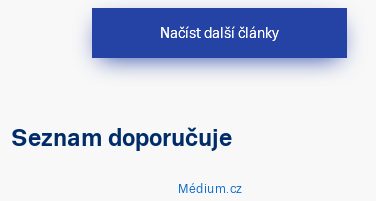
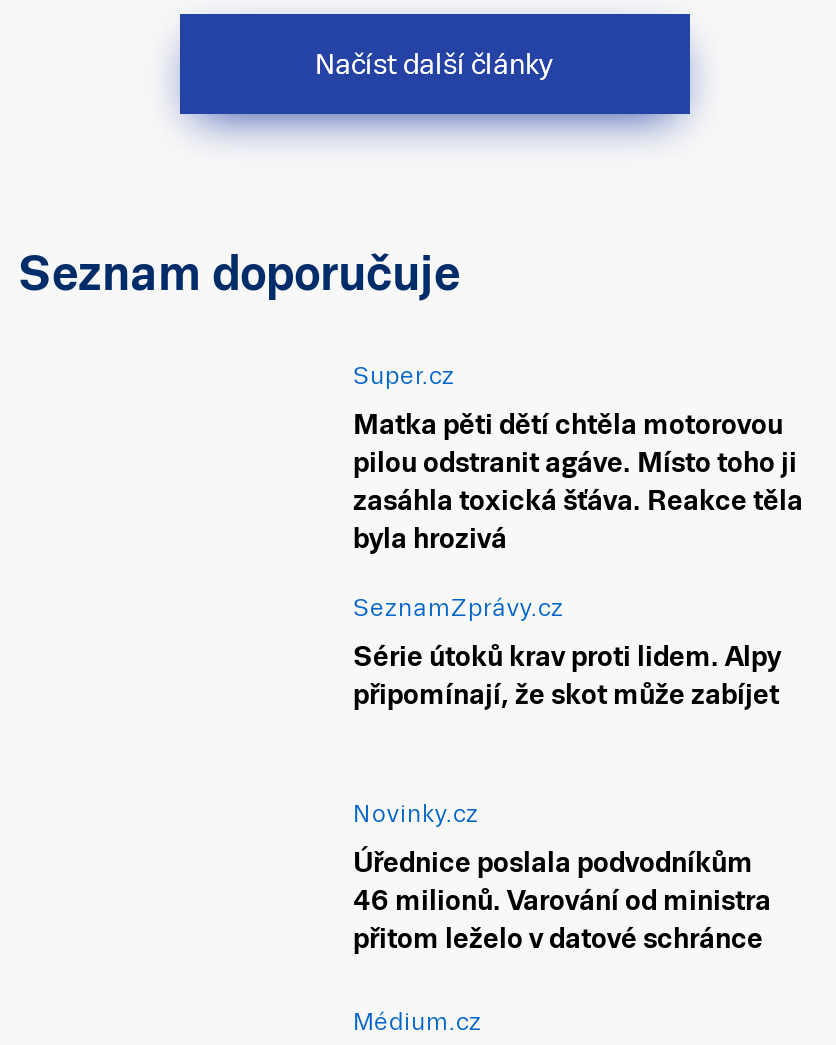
none -> [353,362,803,710] Super.cz | Matka pěti dětí chtěla motorovou | pilou odstranit agáve. Místo toho ji | zasáhla toxická šťáva. Reakce těla | byla hrozivá | SeznamZprávy.cz | Série útoků krav proti lidem. Alpy | připomínají, že skot může zabíjet
none -> [353,801,771,955] Novinky.cz | Úřednice poslala podvodníkům | 46 milionů. Varování od ministra | přitom leželo v datové schránce

